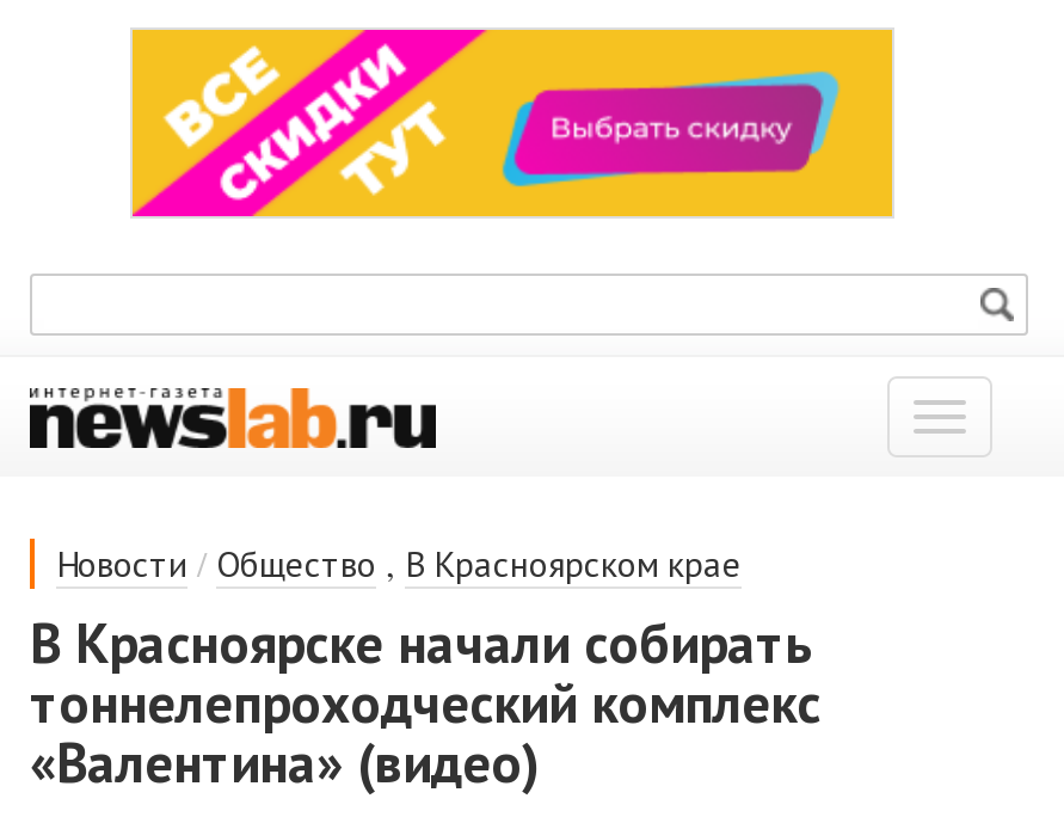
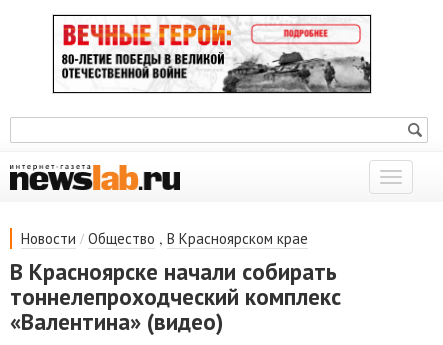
[130,27,894,219] [image] -> [52,14,372,94] [image]

